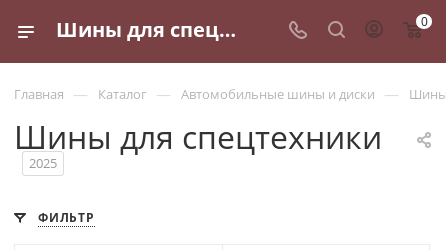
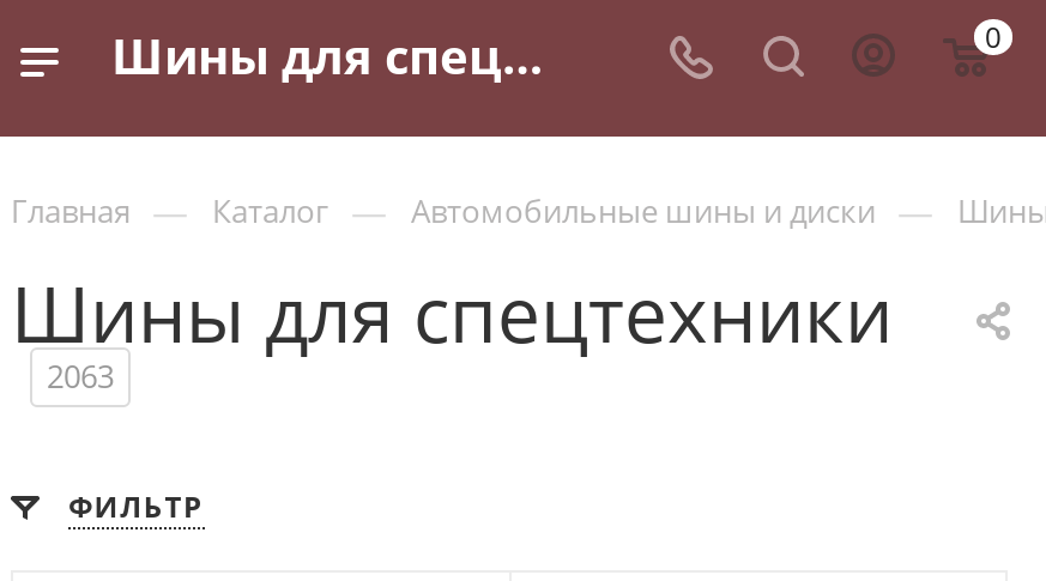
[29,154,57,172] 2025 -> [47,355,114,398] 2063

